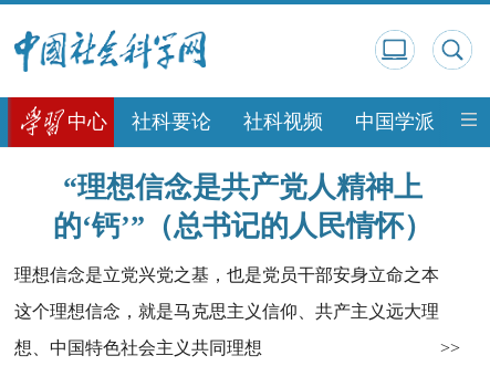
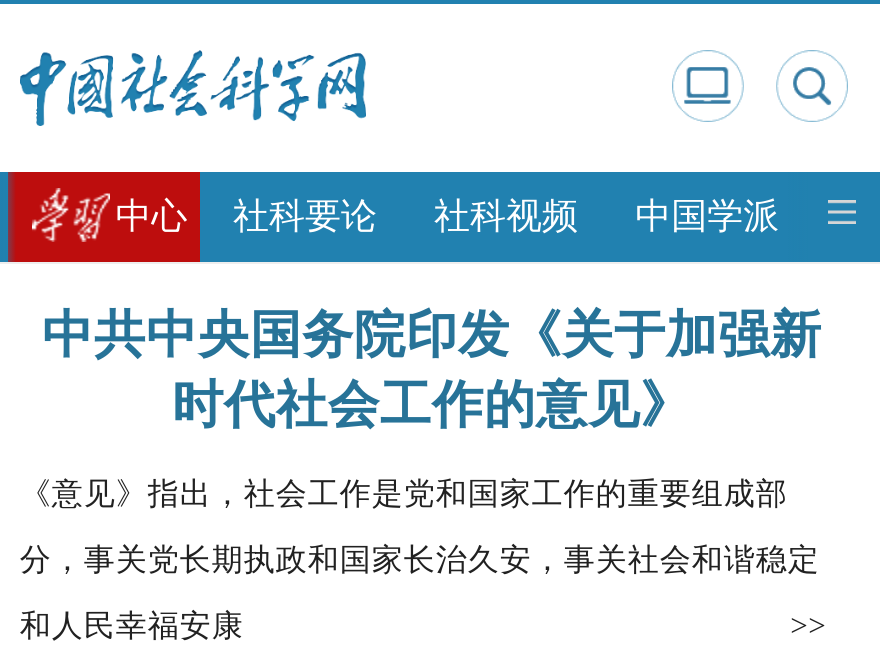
[53,171,432,242] “理想信念是共产党人精神上 | 的‘钙’”（总书记的人民情怀） -> [42,306,822,434] 中共中央国务院印发《关于加强新 | 时代社会工作的意见》
[14,265,457,284] 理想信念是立党兴党之基，也是党员干部安身立命之本 -> [20,476,788,510] 《意见》指出，社会工作是党和国家工作的重要组成部
[14,302,439,321] 这个理想信念，就是马克思主义信仰、共产主义远大理 -> [20,542,820,576] 分，事关党长期执政和国家长治久安，事关社会和谐稳定
[14,338,262,357] 想、中国特色社会主义共同理想 -> [20,608,244,642] 和人民幸福安康

